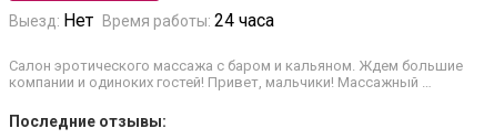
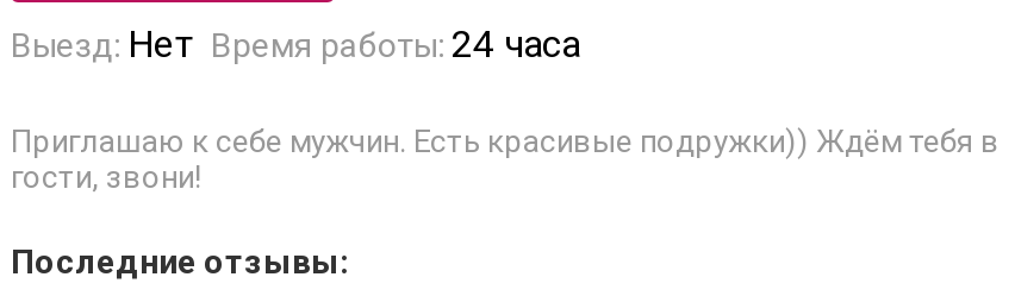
[9,58,463,91] Салон эротического массажа с баром и кальяном. Ждем большие | компании и одиноких гостей! Привет, мальчики! Массажный … -> [11,125,1000,196] Приглашаю к себе мужчин. Есть красивые подружки)) Ждём тебя в | гости, звони!

